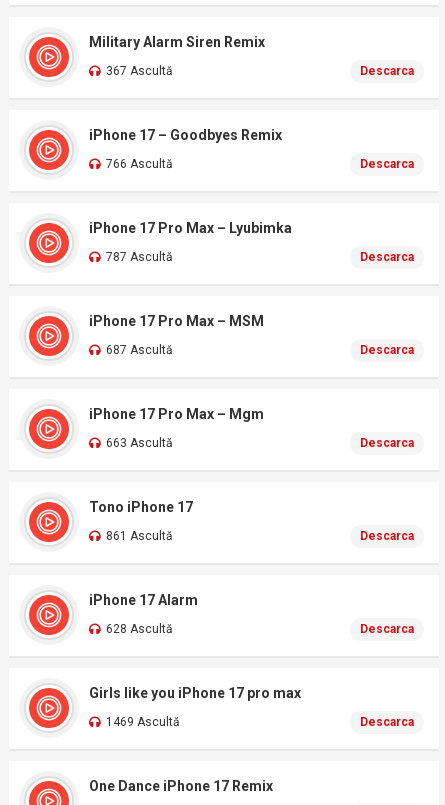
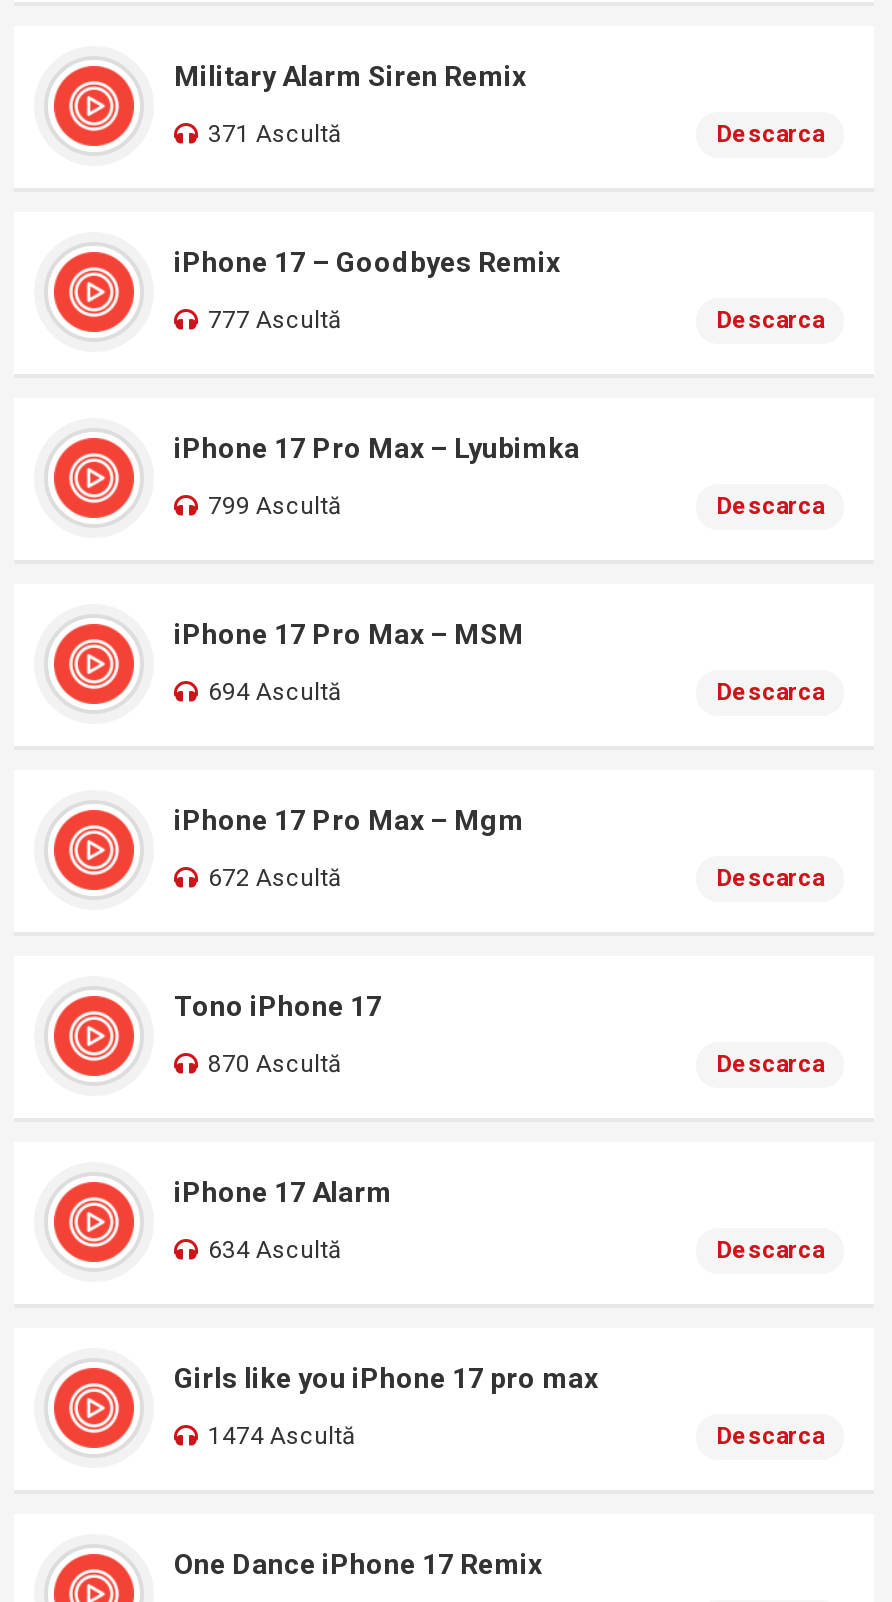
[106,64,173,78] 367 Ascultă -> [208,120,342,148] 371 Ascultă
[106,157,173,171] 766 Ascultă -> [208,306,342,334] 777 Ascultă
[106,250,173,264] 787 Ascultă -> [208,492,342,520] 799 Ascultă
[106,343,173,357] 687 Ascultă -> [208,678,342,706] 694 Ascultă
[106,436,173,450] 663 Ascultă -> [208,864,342,892] 672 Ascultă
[106,529,173,543] 861 Ascultă -> [208,1050,342,1078] 870 Ascultă
[106,622,173,636] 628 Ascultă -> [208,1236,342,1264] 634 Ascultă
[106,715,180,729] 1469 Ascultă -> [208,1422,356,1450] 1474 Ascultă

